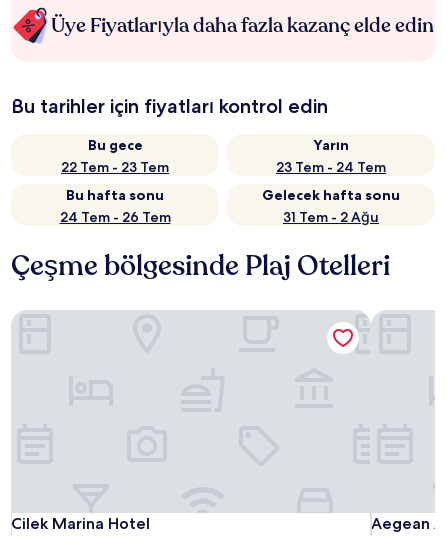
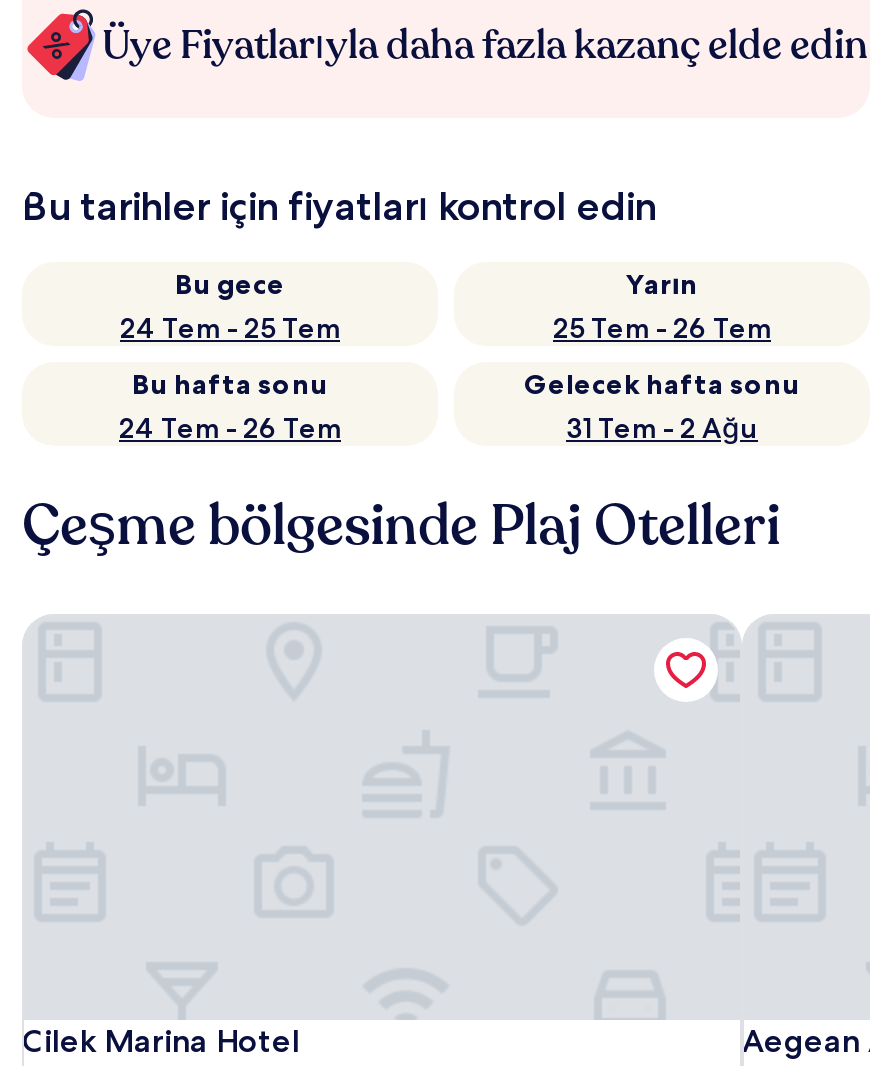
[61,158,169,176] 22 Tem - 23 Tem -> [120,310,340,346] 24 Tem - 25 Tem
[276,158,386,176] 23 Tem - 24 Tem -> [553,310,771,346] 25 Tem - 26 Tem

